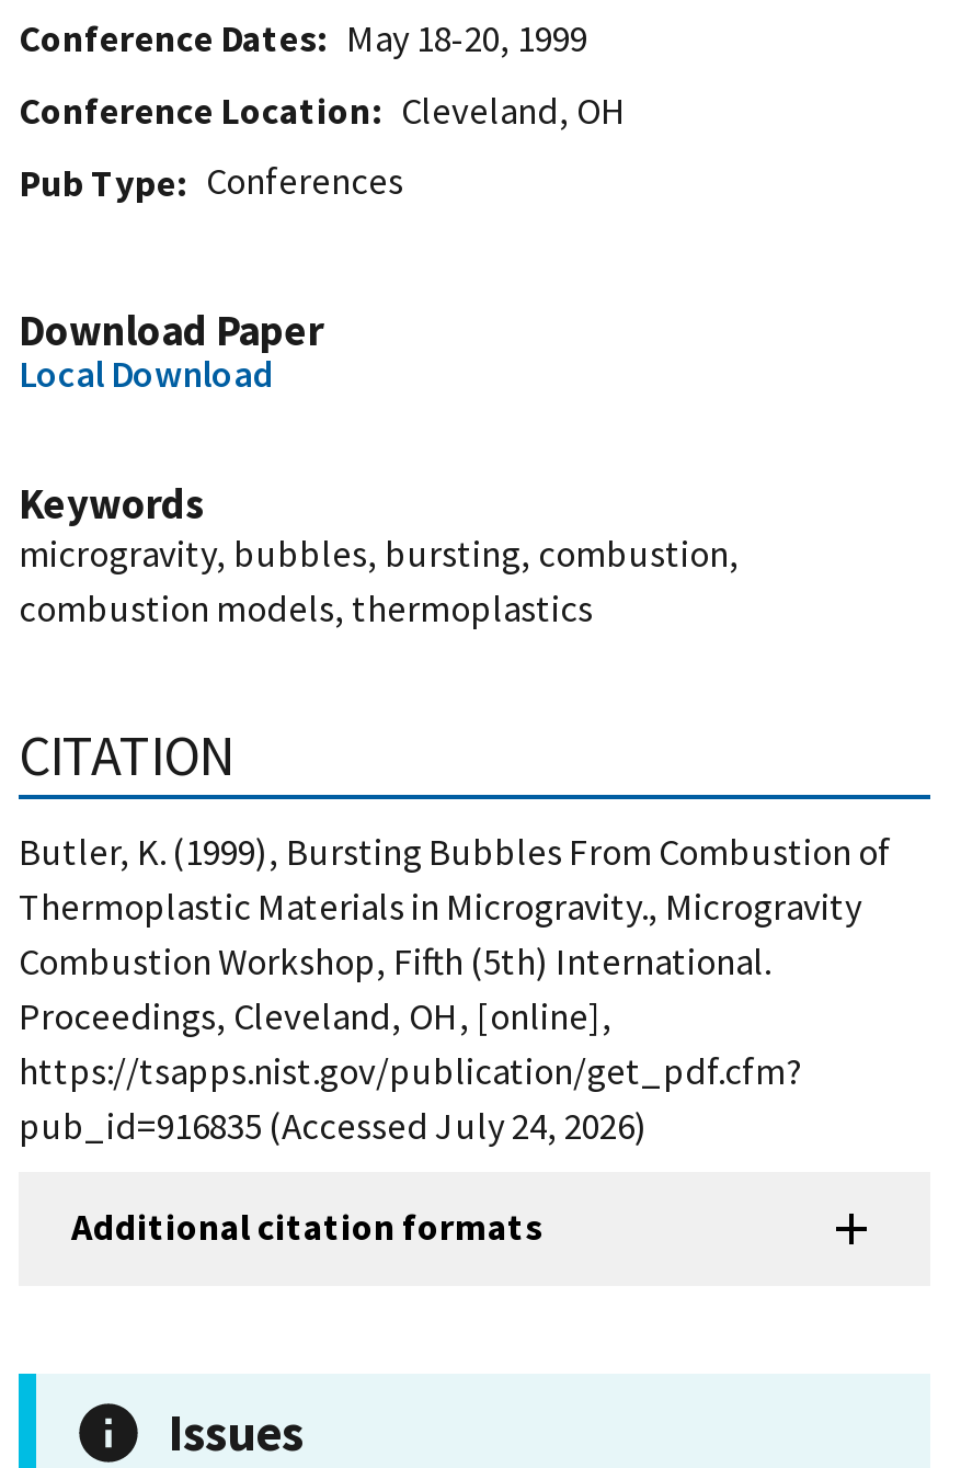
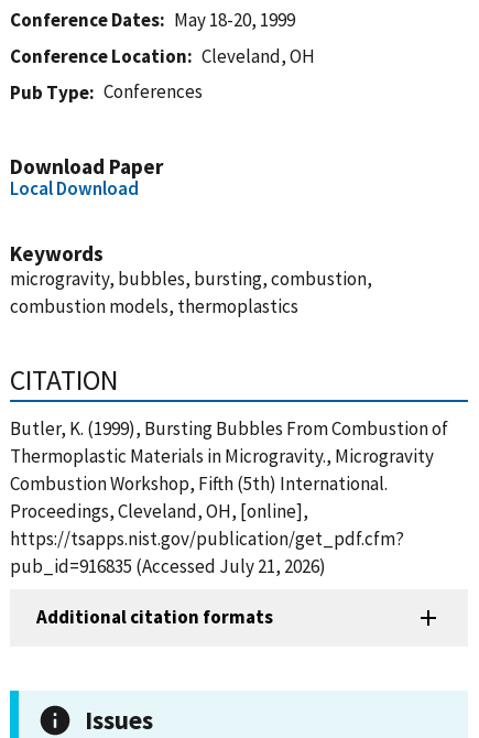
[19,1102,648,1150] pub_id=916835 (Accessed July 24, 2026) -> [10,554,326,578] pub_id=916835 (Accessed July 21, 2026)

